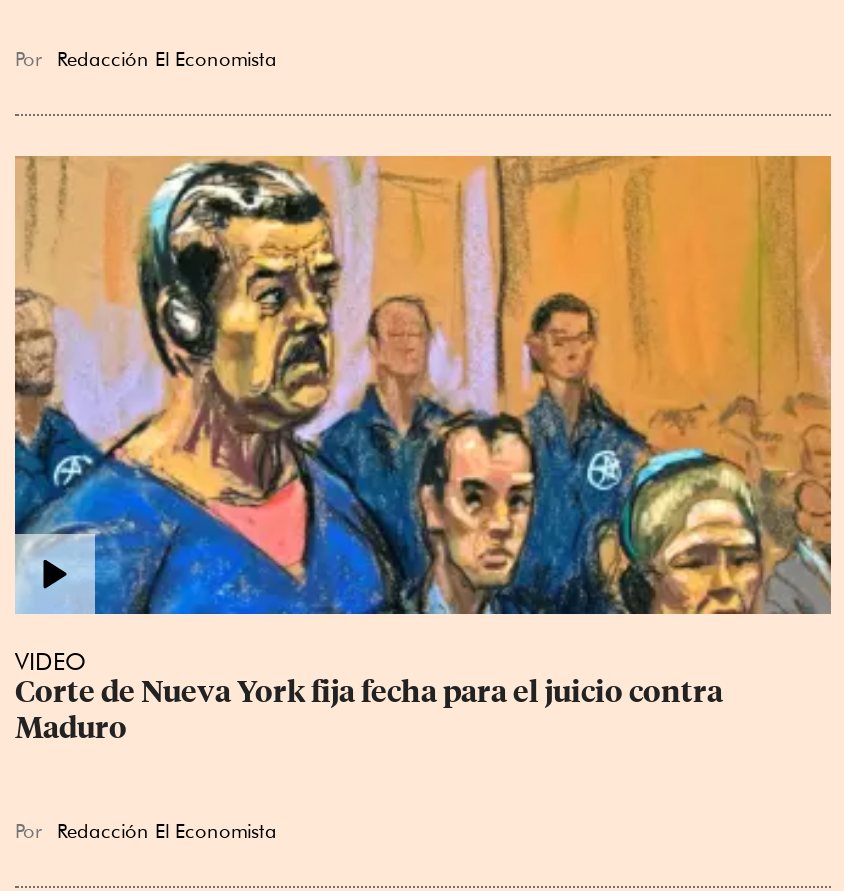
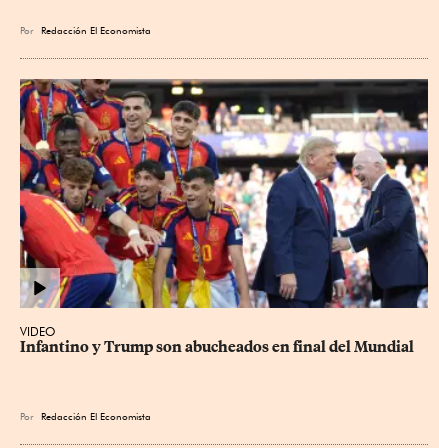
[13,154,833,745] [image] | Corte de Nueva York fija fecha para el juicio contra | Maduro -> [19,78,429,356] [image] | Infantino y Trump son abucheados en final del Mundial

